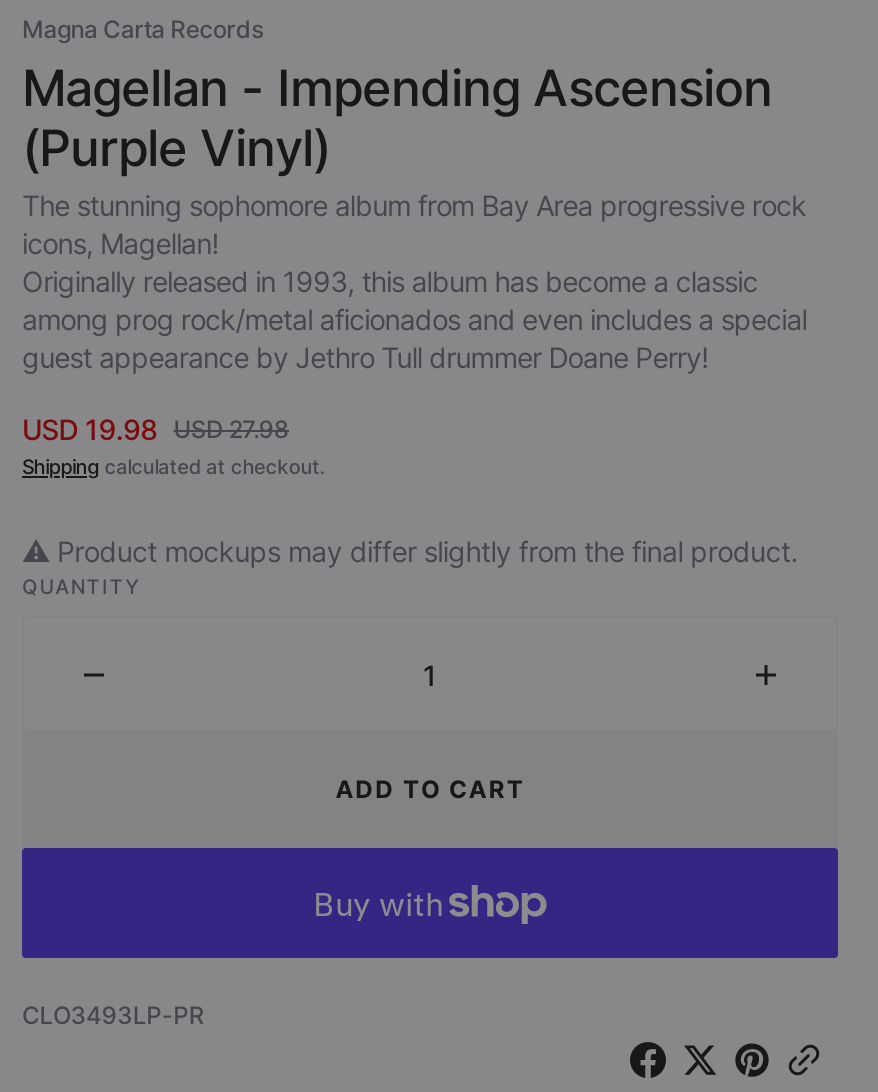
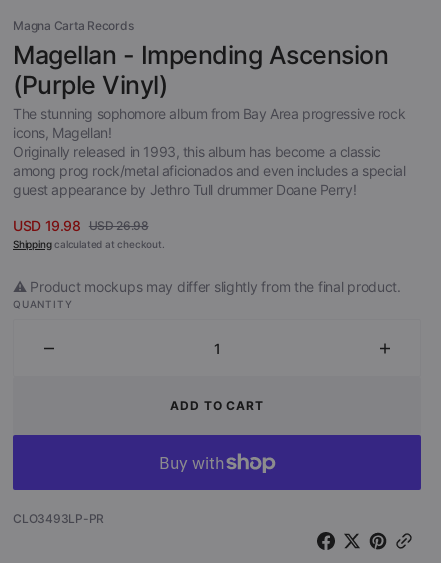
[22,412,289,446] USD 19.98 USD 27.98 -> [13,217,148,234] USD 19.98 USD 26.98

